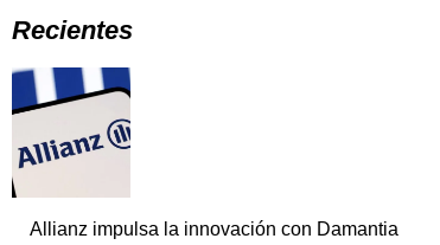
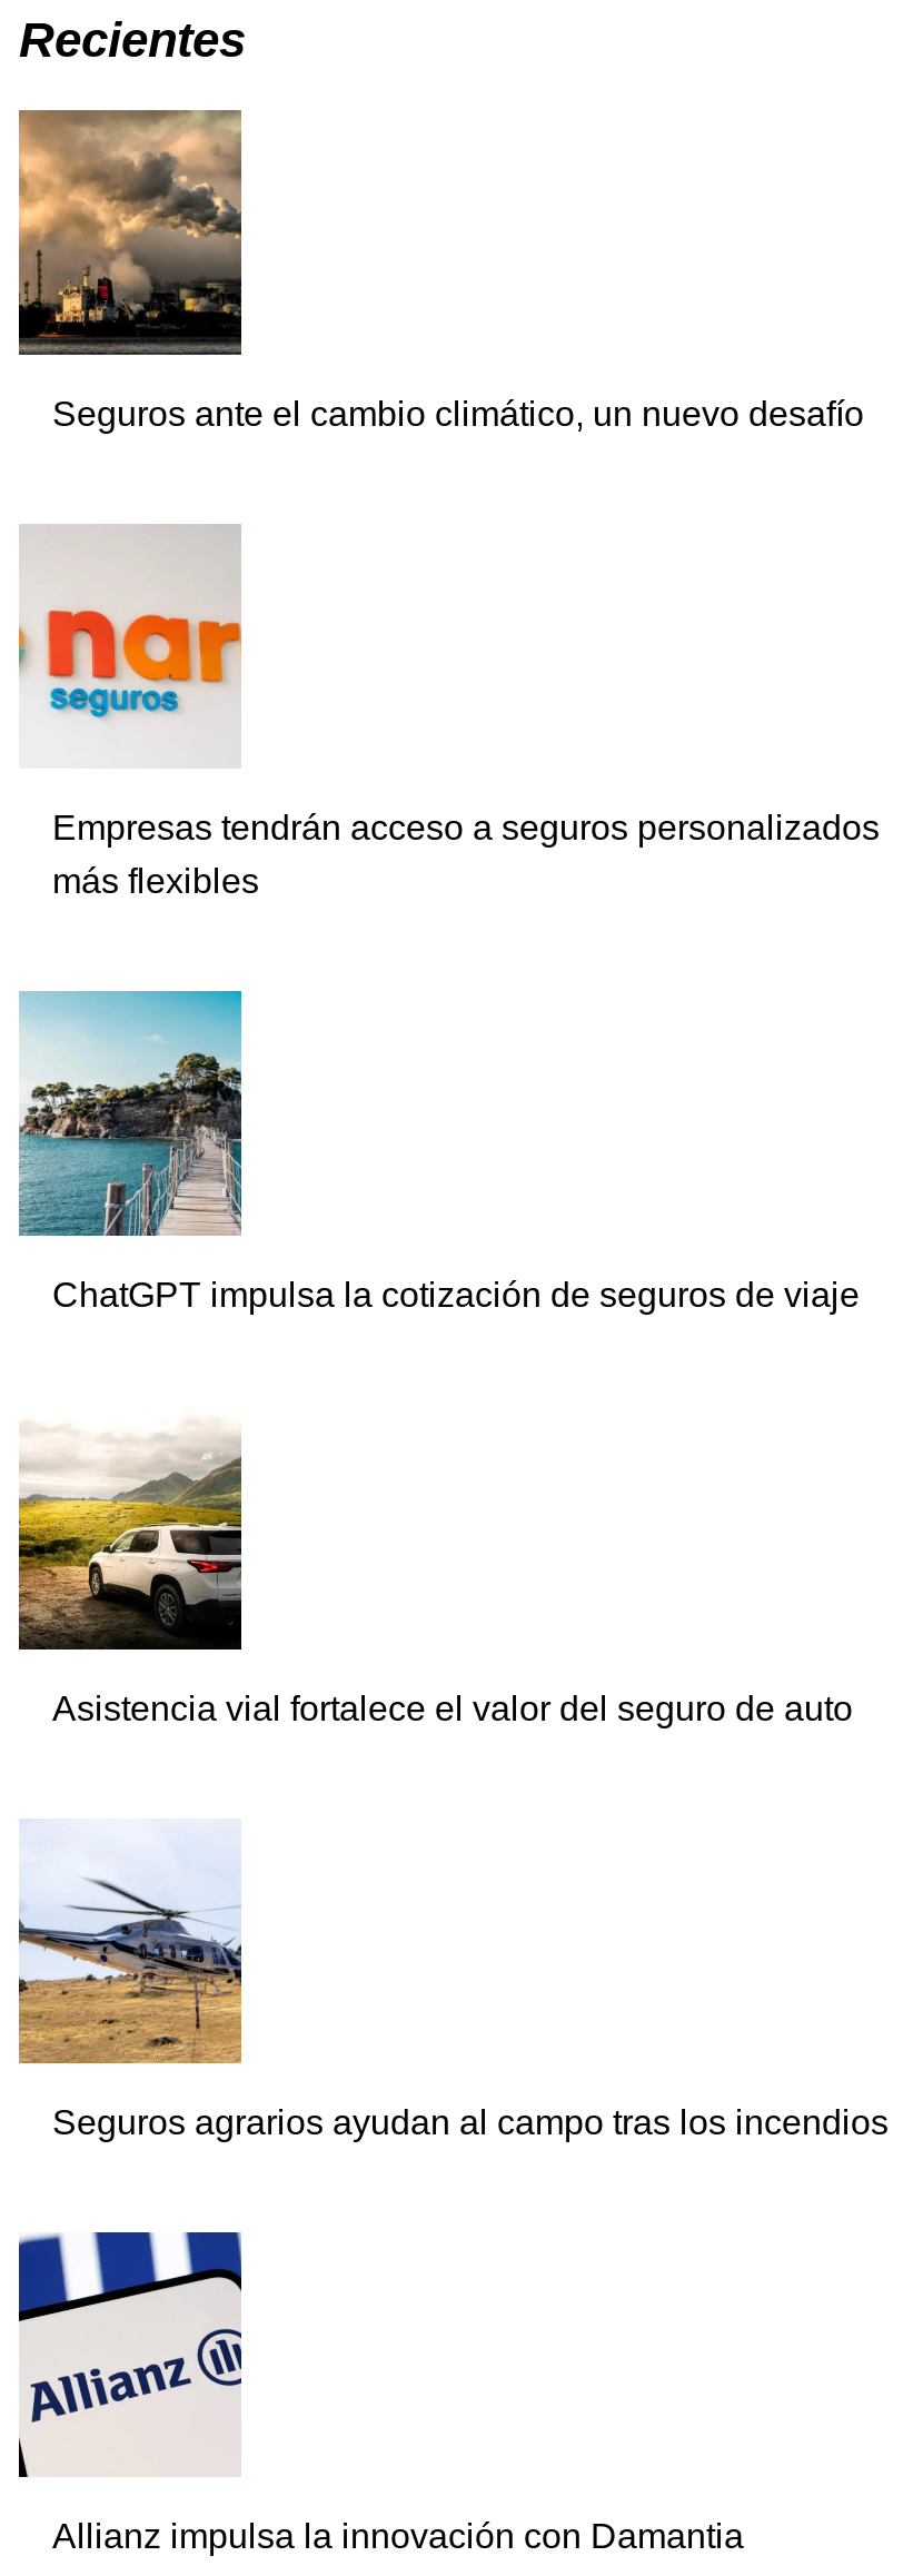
none -> [17,108,864,433] [image] | Seguros ante el cambio climático, un nuevo desafío
none -> [17,524,880,900] [image] | Empresas tendrán acceso a seguros personalizados | más flexibles
none -> [17,989,860,1314] [image] | ChatGPT impulsa la cotización de seguros de viaje
none -> [17,1423,853,1728] [image] | Asistencia vial fortalece el valor del seguro de auto
none -> [17,1821,889,2142] [image] | Seguros agrarios ayudan al campo tras los incendios

